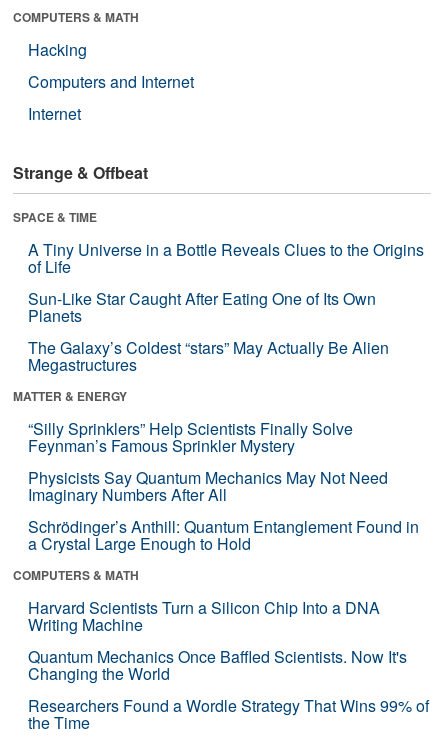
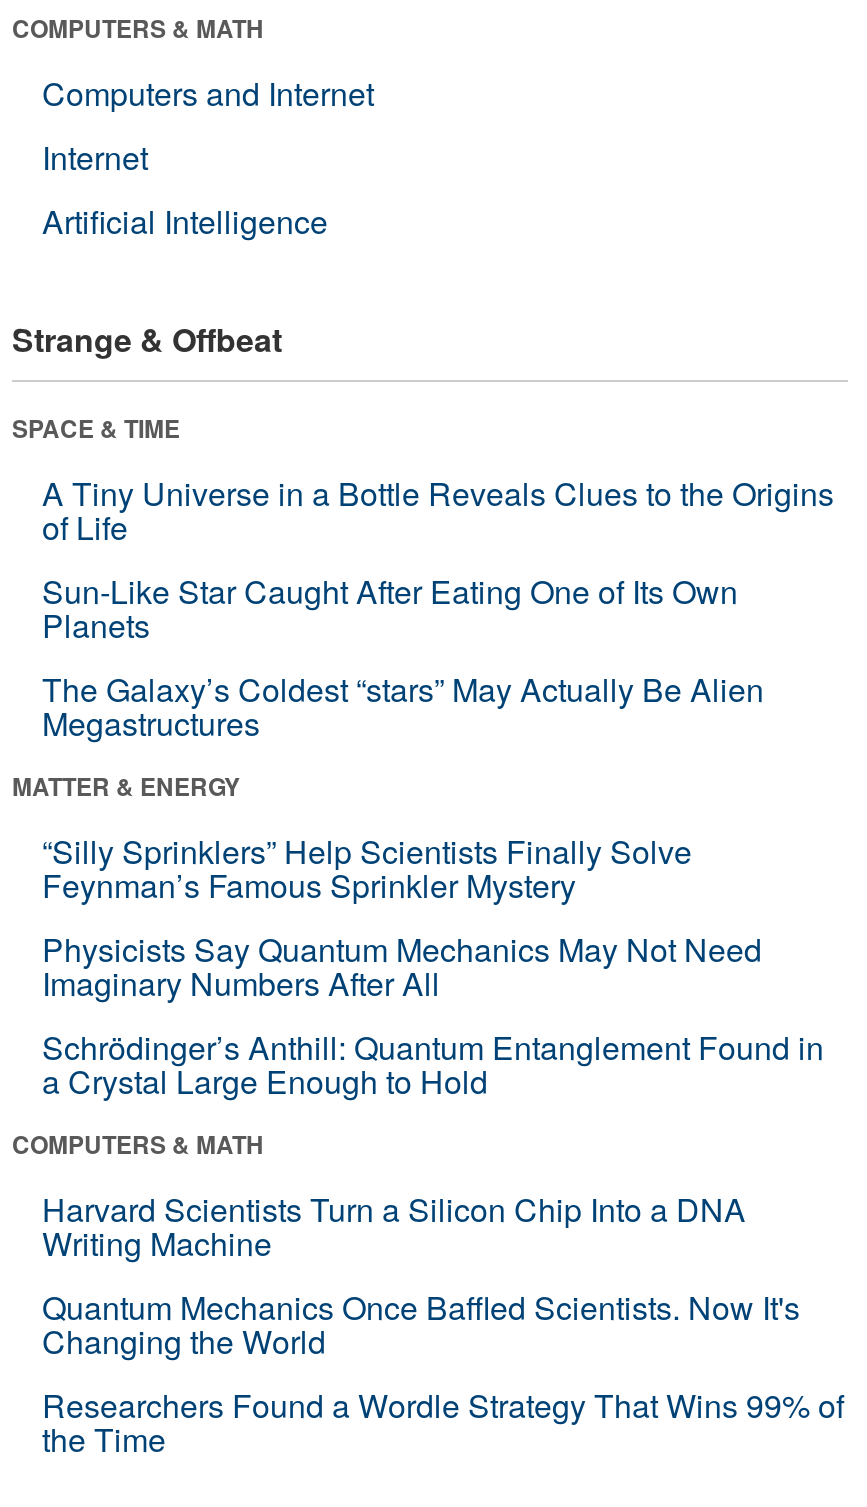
[28,38,87,61] Hacking -> none
moved [28,70,194,125] -> [42,70,374,180]: Computers and Internet | Internet
none -> [42,198,328,244] Artificial Intelligence

